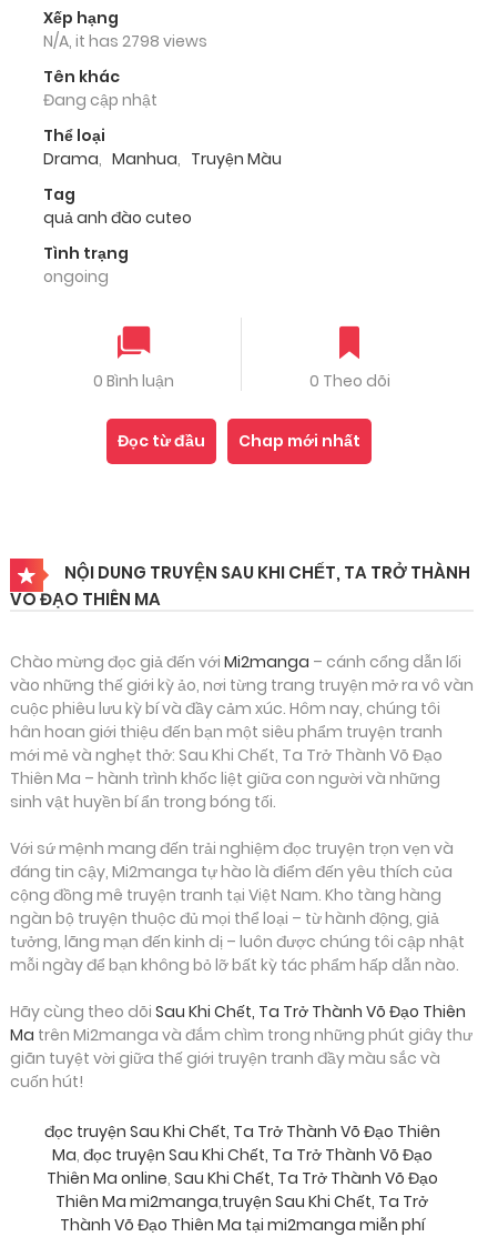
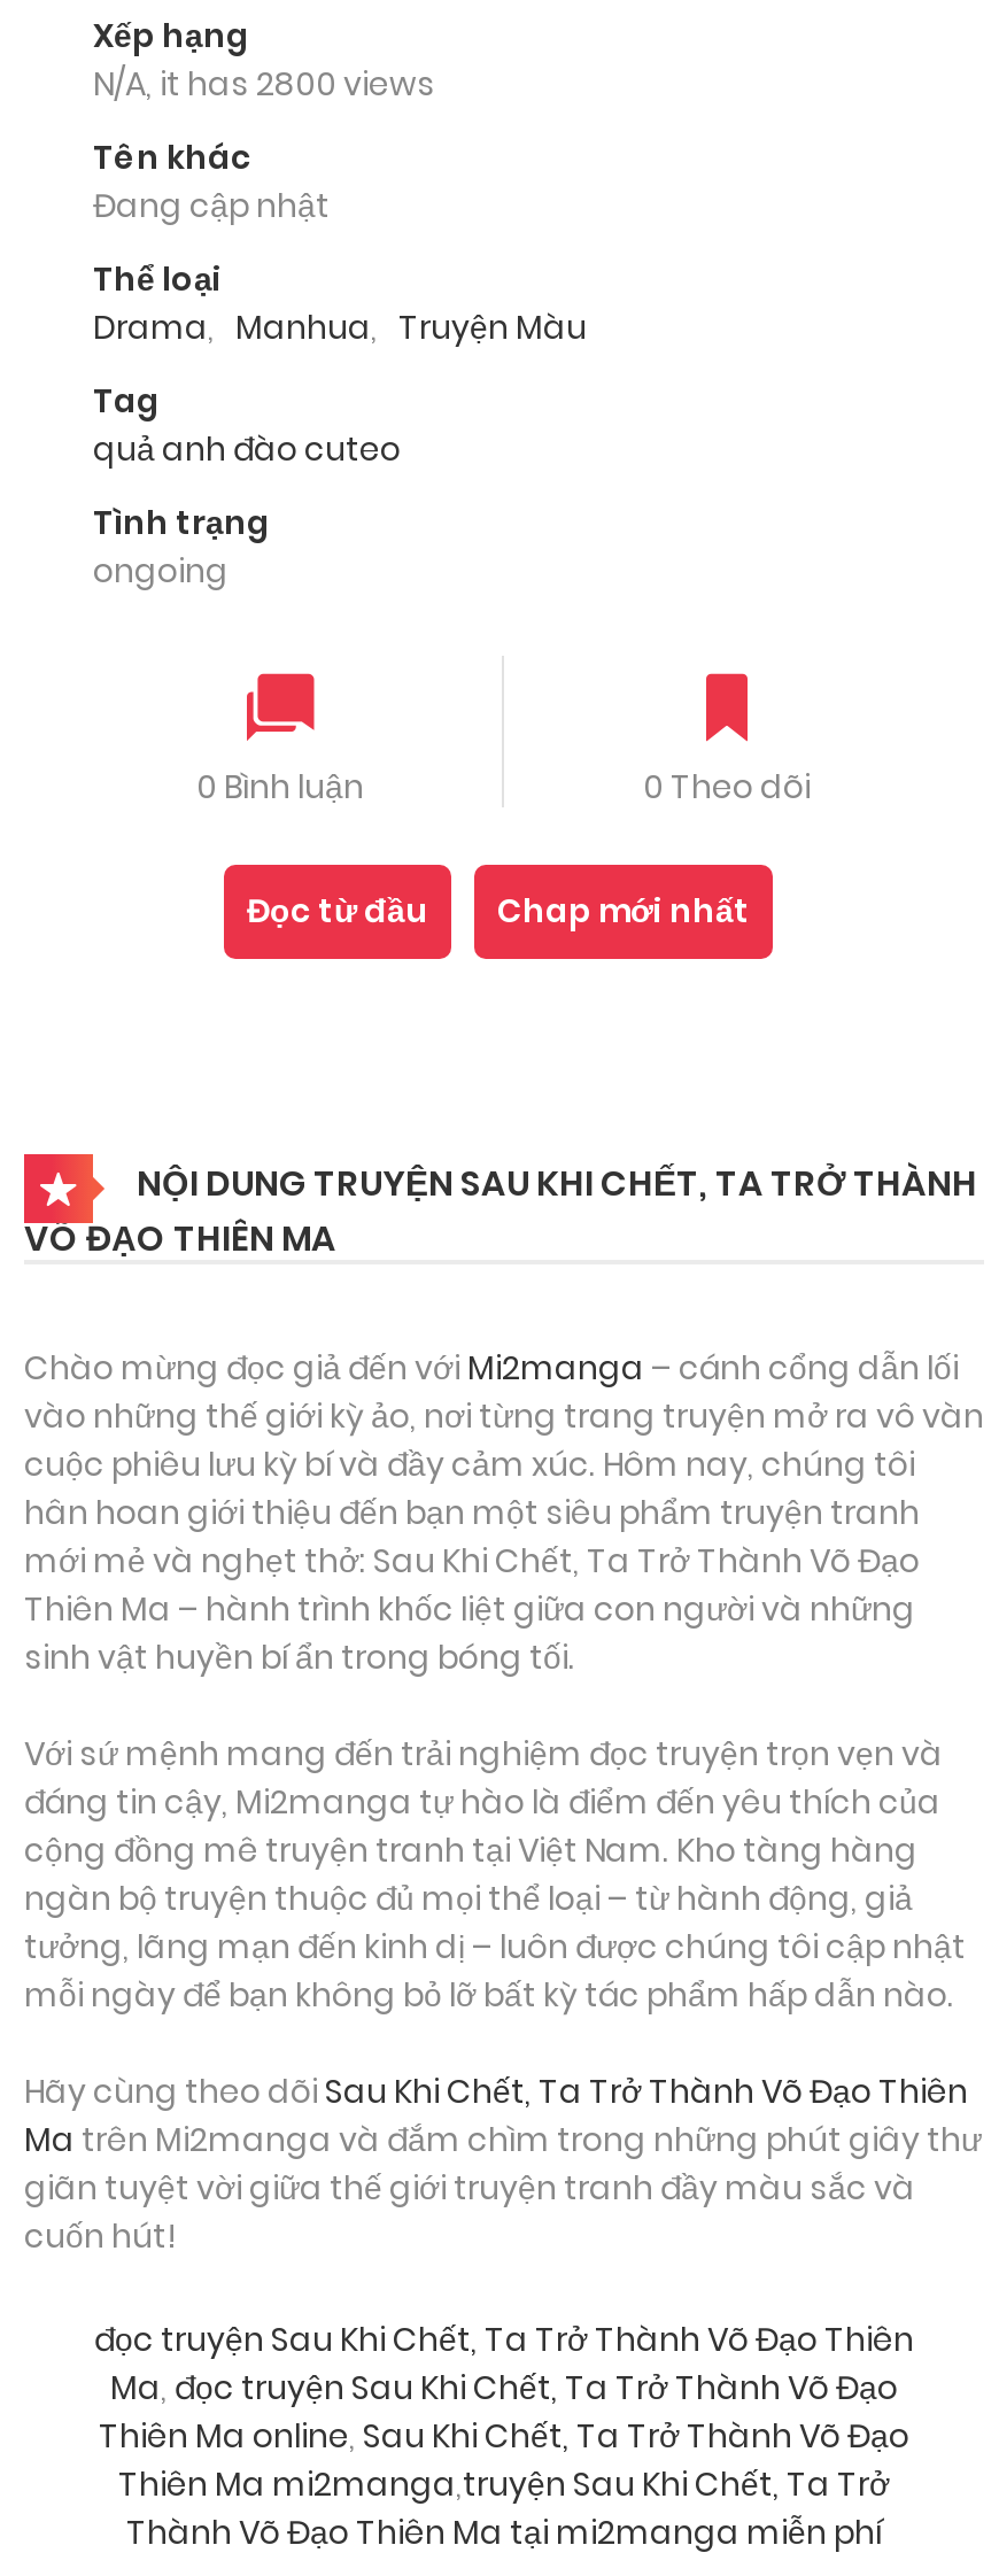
[43,30,207,53] N/A, it has 2798 views -> [93,62,435,108] N/A, it has 2800 views

